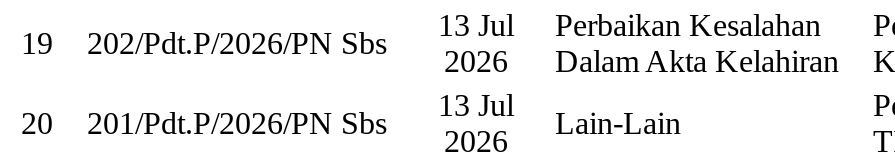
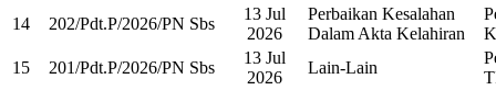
[21,25,387,59] 19 202/Pdt.P/2026/PN Sbs -> [12,14,215,32] 14 202/Pdt.P/2026/PN Sbs
[21,105,387,139] 20 201/Pdt.P/2026/PN Sbs -> [12,58,215,76] 15 201/Pdt.P/2026/PN Sbs

